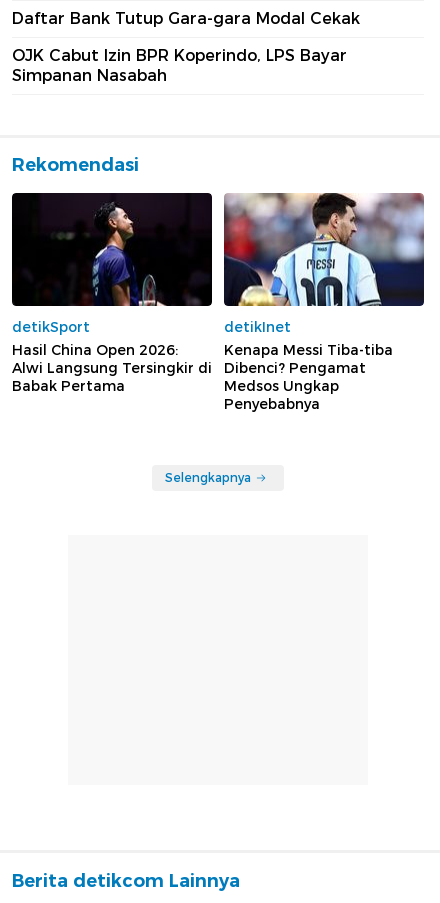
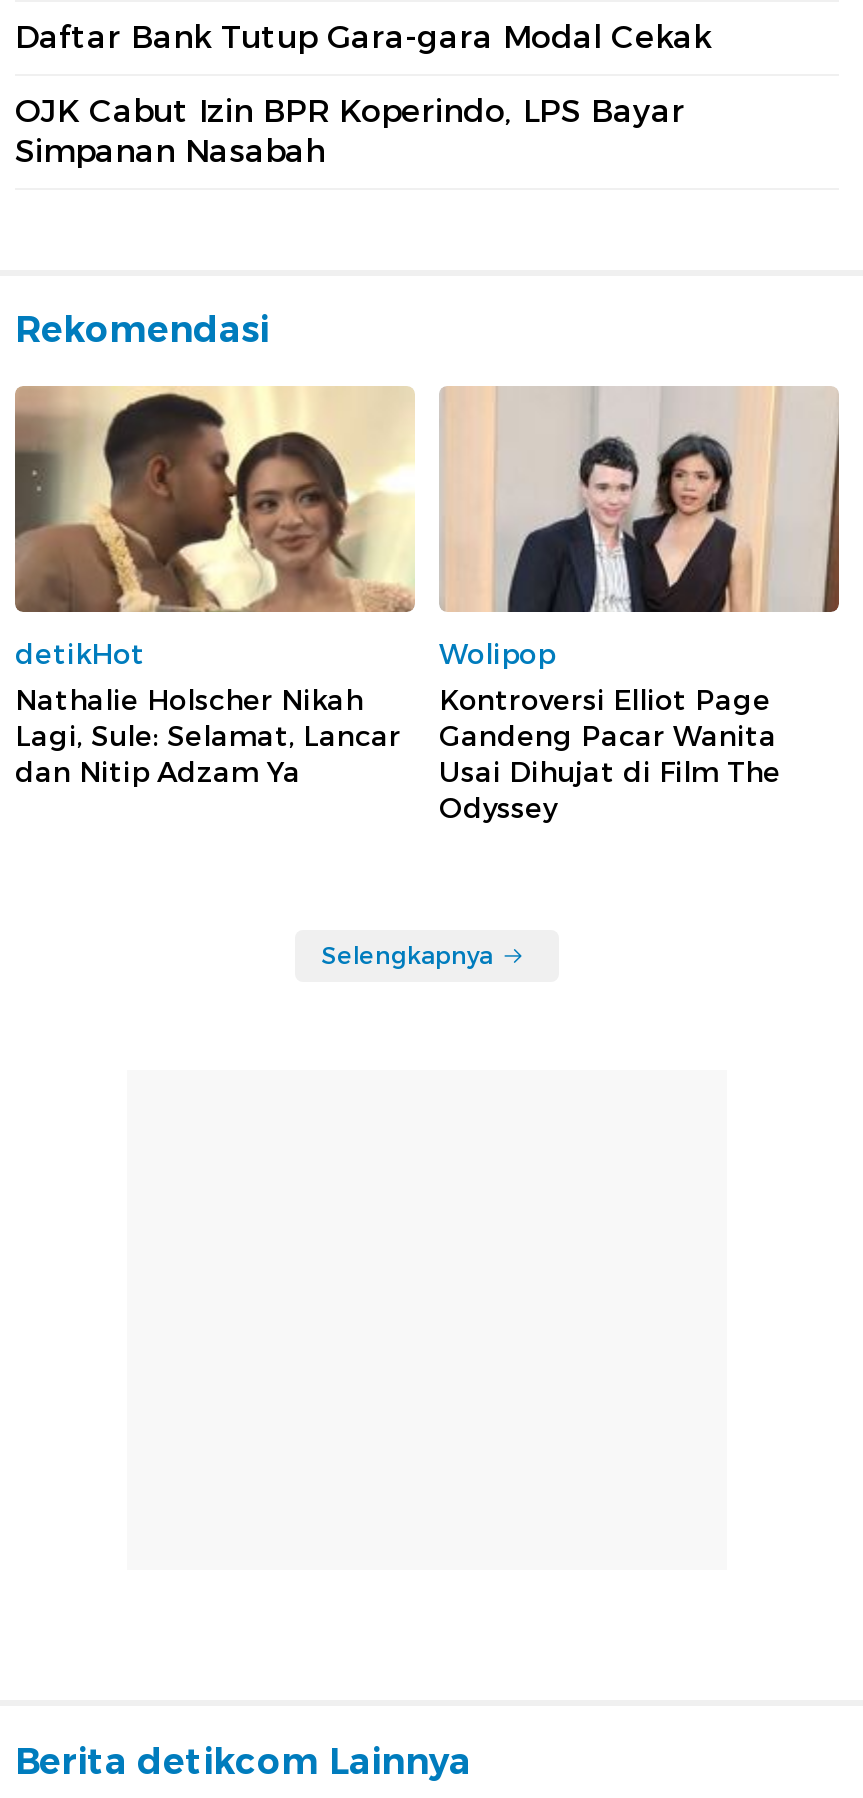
[11,192,213,395] [image] | detikSport | Hasil China Open 2026: | Alwi Langsung Tersingkir di | Babak Pertama -> [13,386,415,789] [image] | detikHot | Nathalie Holscher Nikah | Lagi, Sule: Selamat, Lancar | dan Nitip Adzam Ya
[223,192,425,413] [image] | detikInet | Kenapa Messi Tiba-tiba | Dibenci? Pengamat | Medsos Ungkap | Penyebabnya -> [439,386,841,825] [image] | Wolipop | Kontroversi Elliot Page | Gandeng Pacar Wanita | Usai Dihujat di Film The | Odyssey

